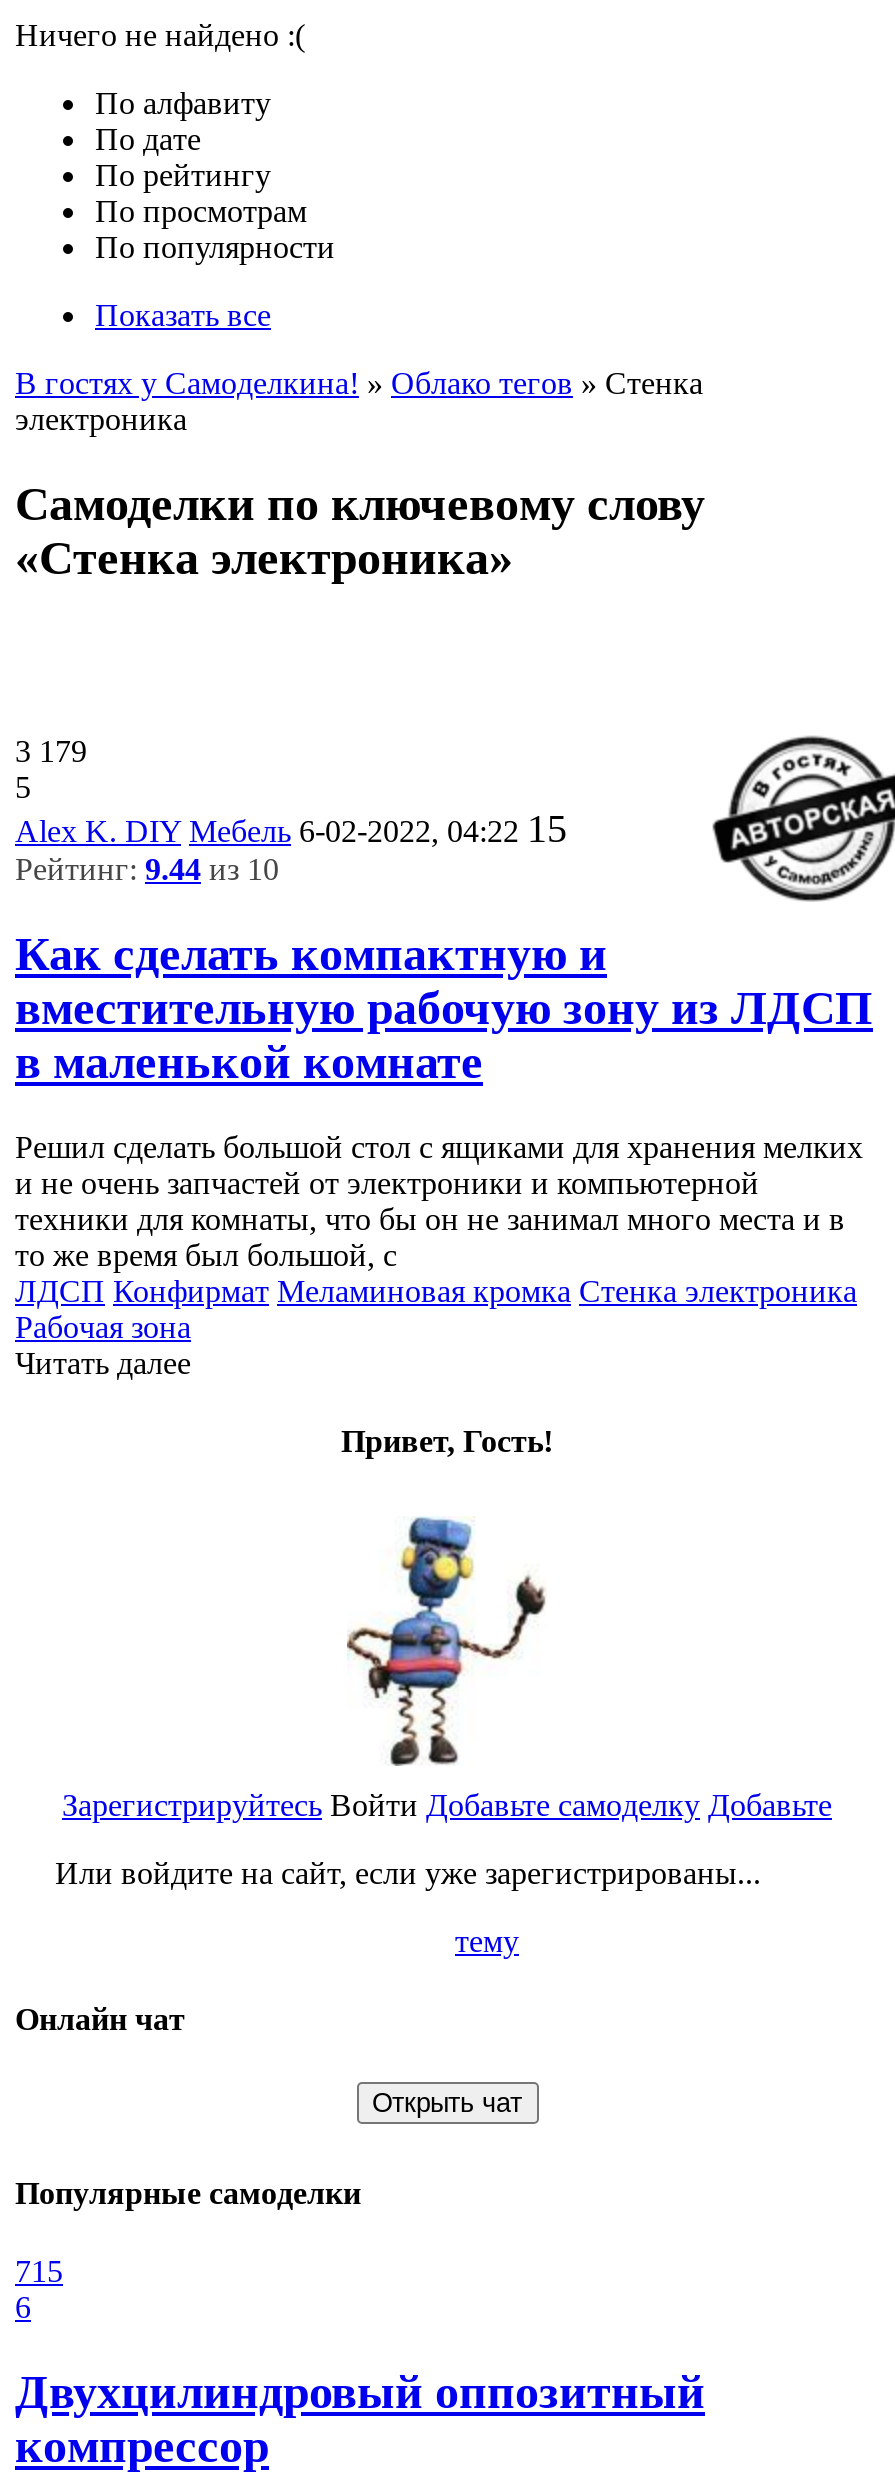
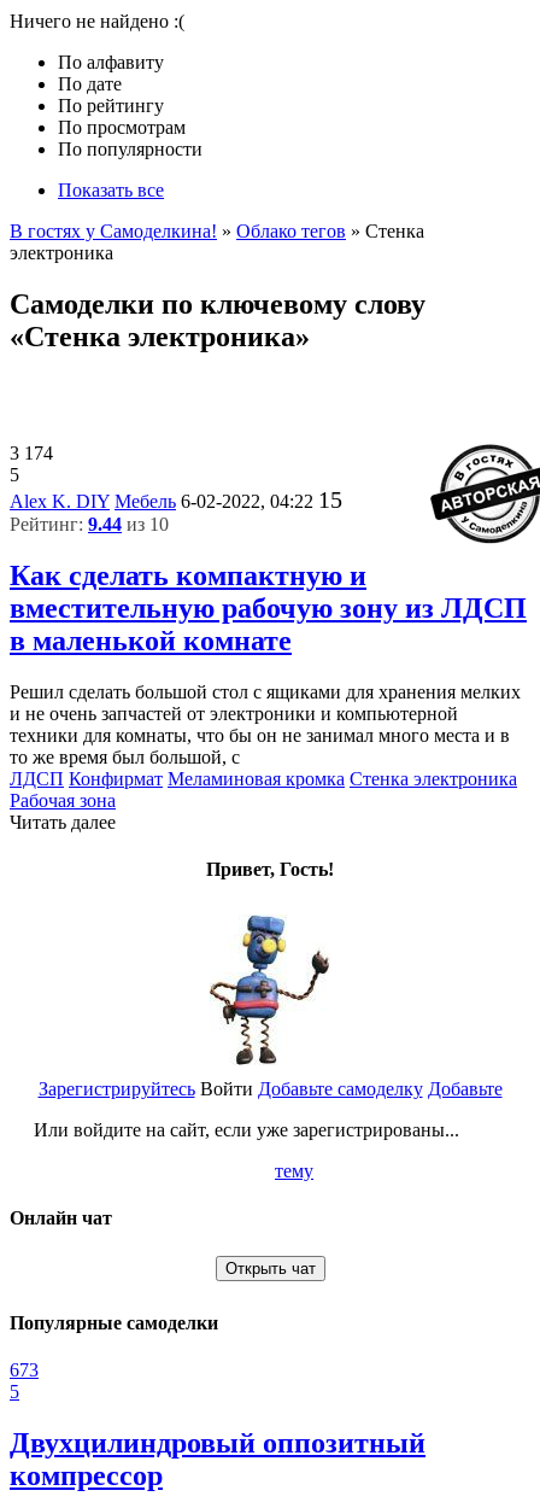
[15,734,87,768] 3 179 -> [10,443,53,463] 3 174
[15,2254,63,2288] 715 -> [10,1360,39,1380] 673
[15,2290,31,2324] 6 -> [10,1382,19,1402] 5

